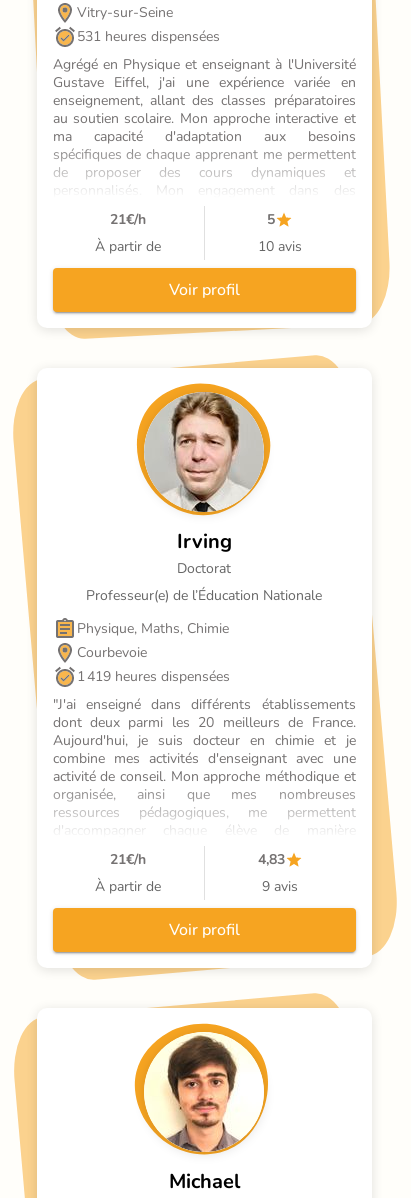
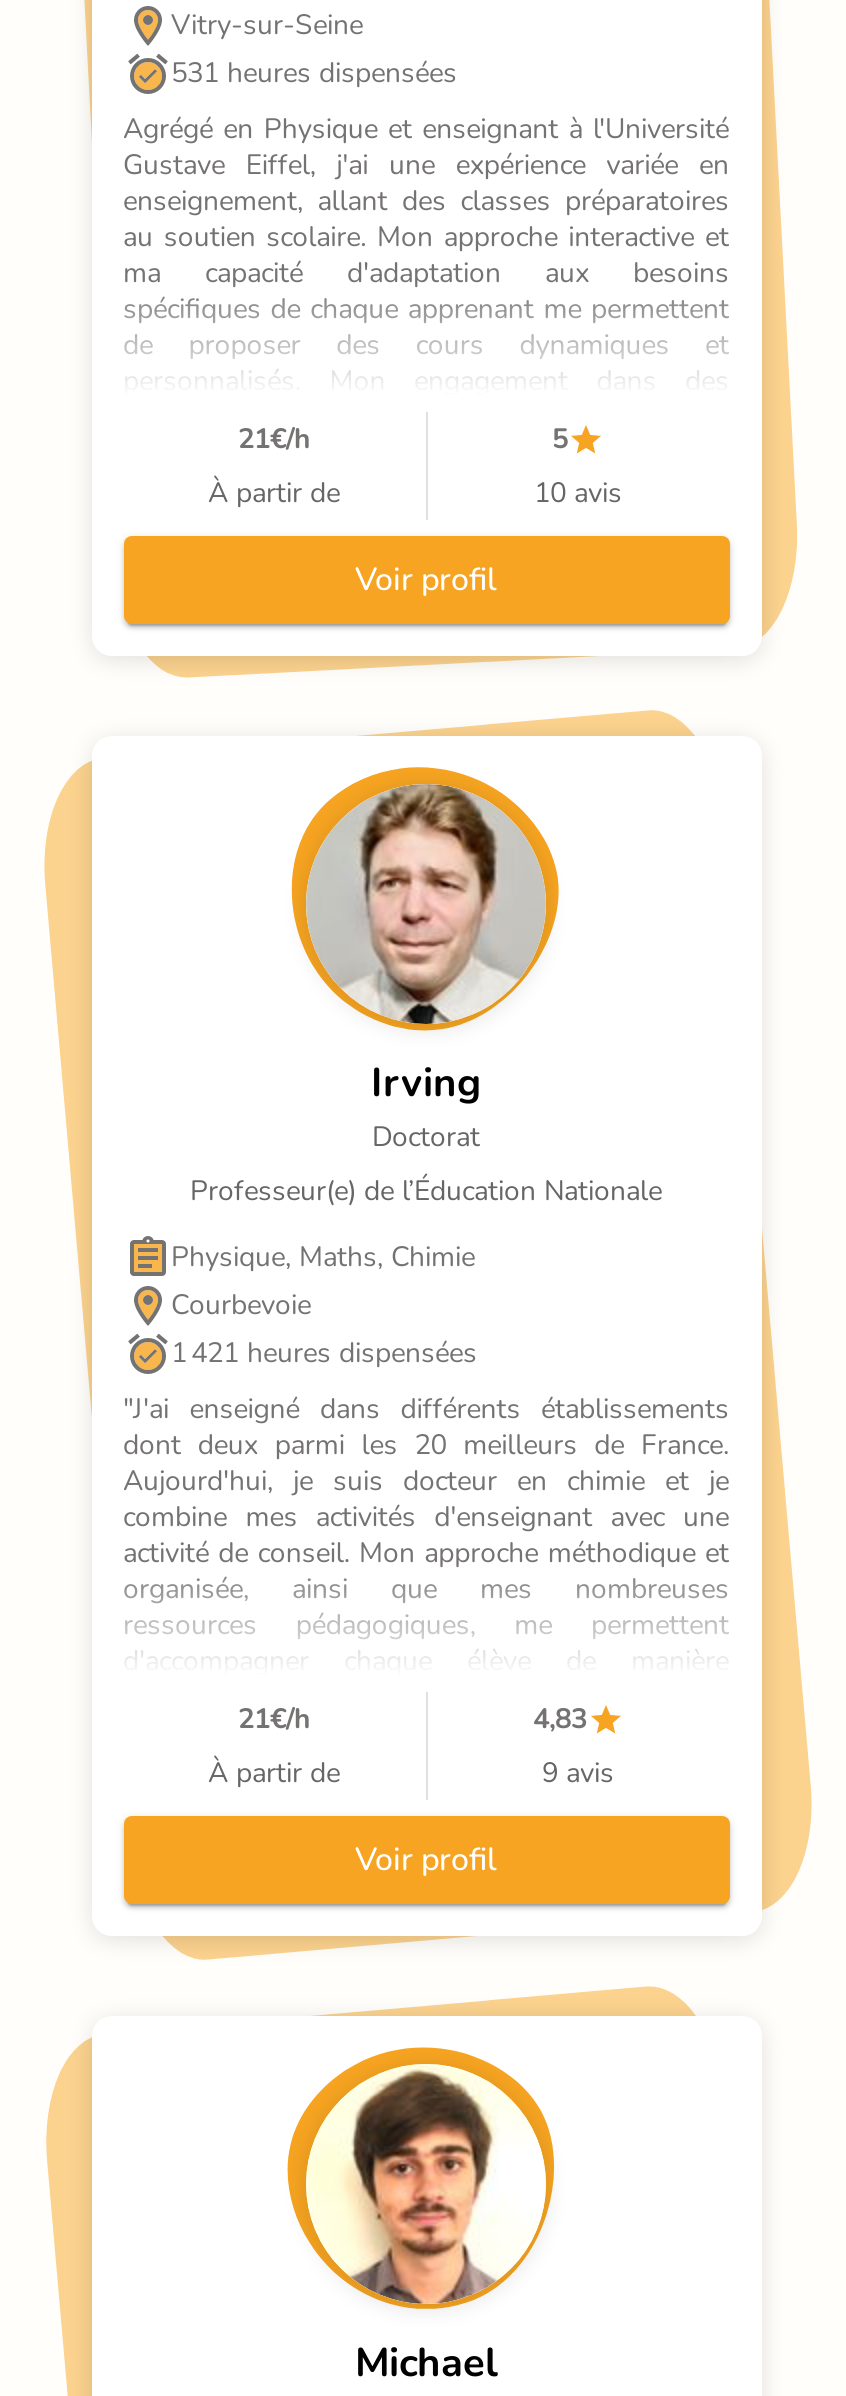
[76,667,229,686] 1 419 heures dispensées -> [171,1334,477,1372] 1 421 heures dispensées

